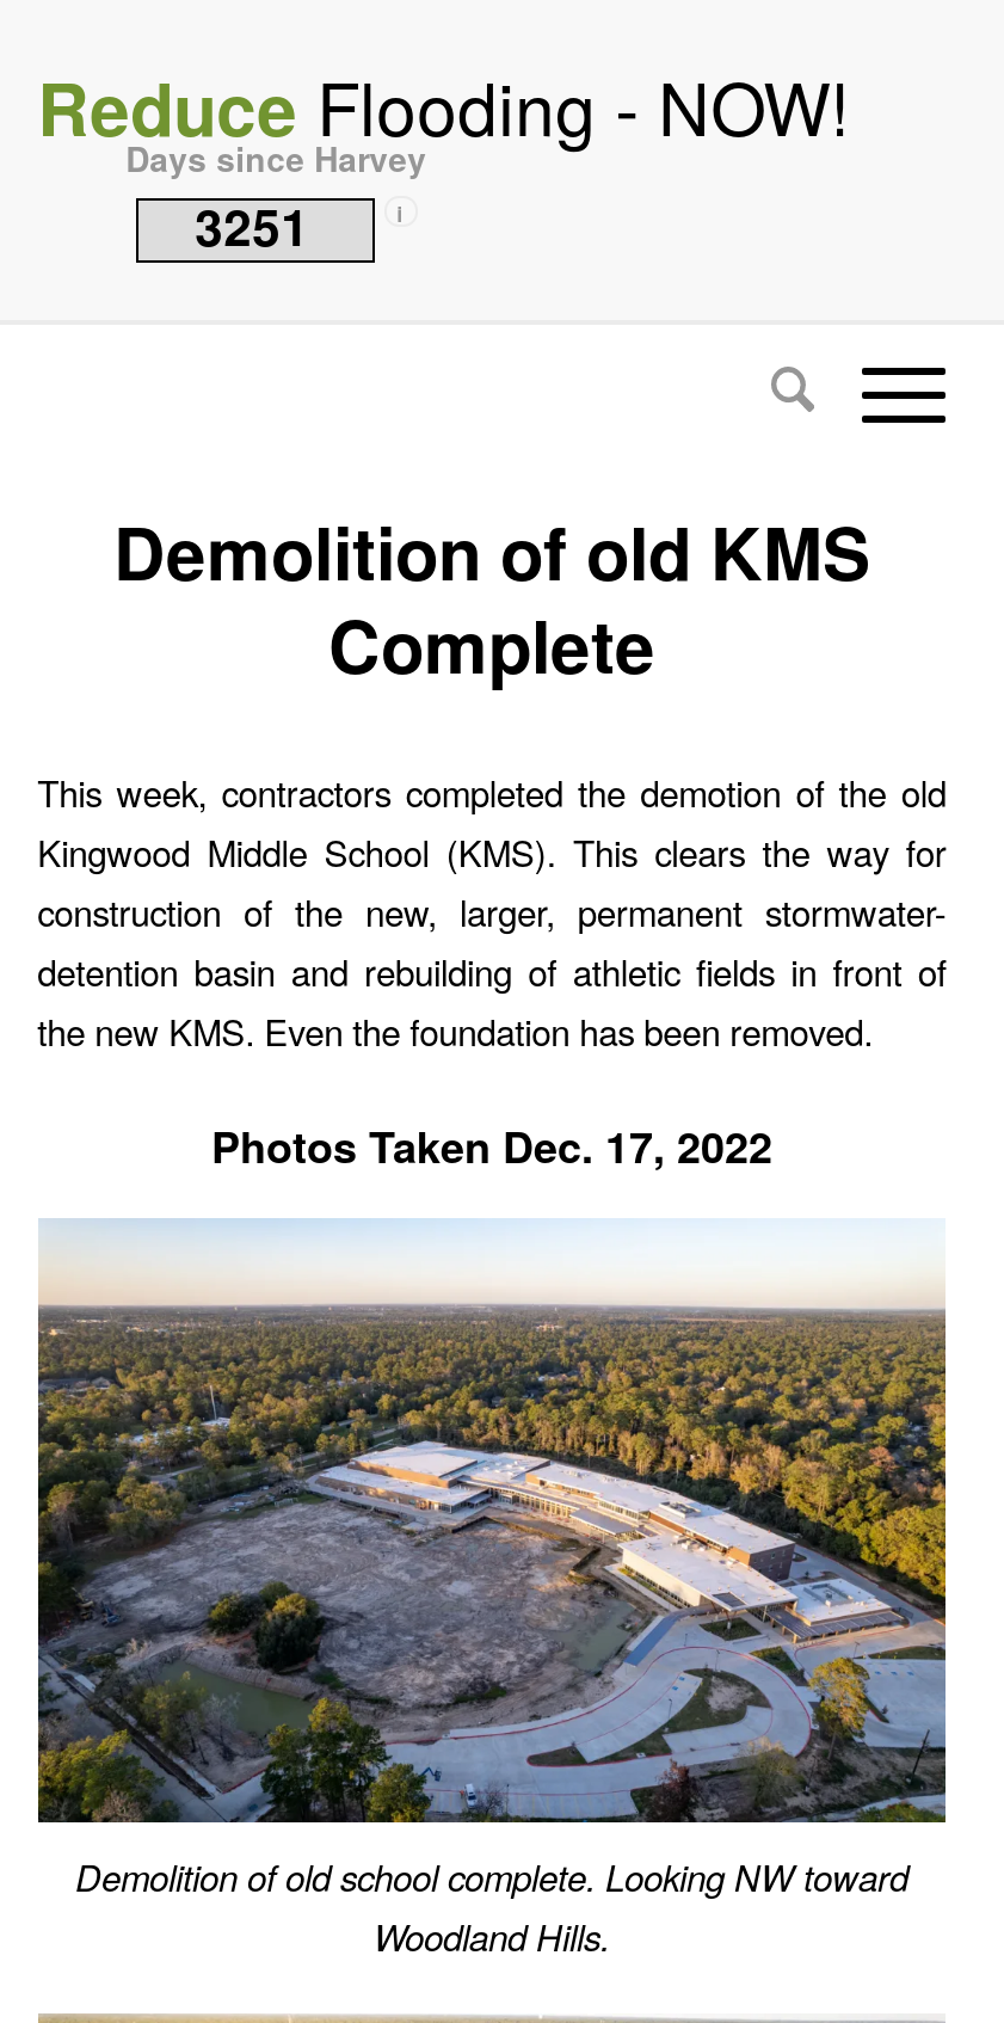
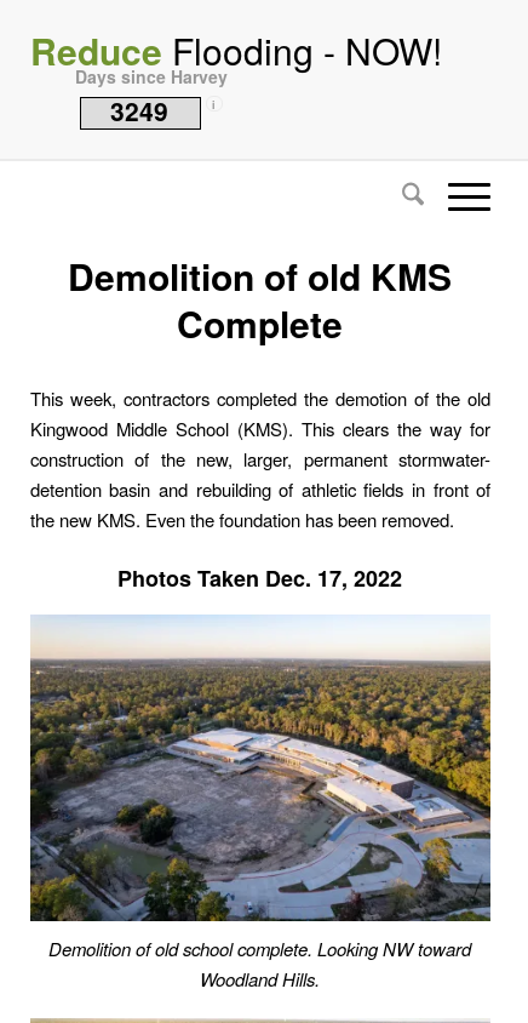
[195,189,309,260] 3251 -> [110,92,168,128] 3249

